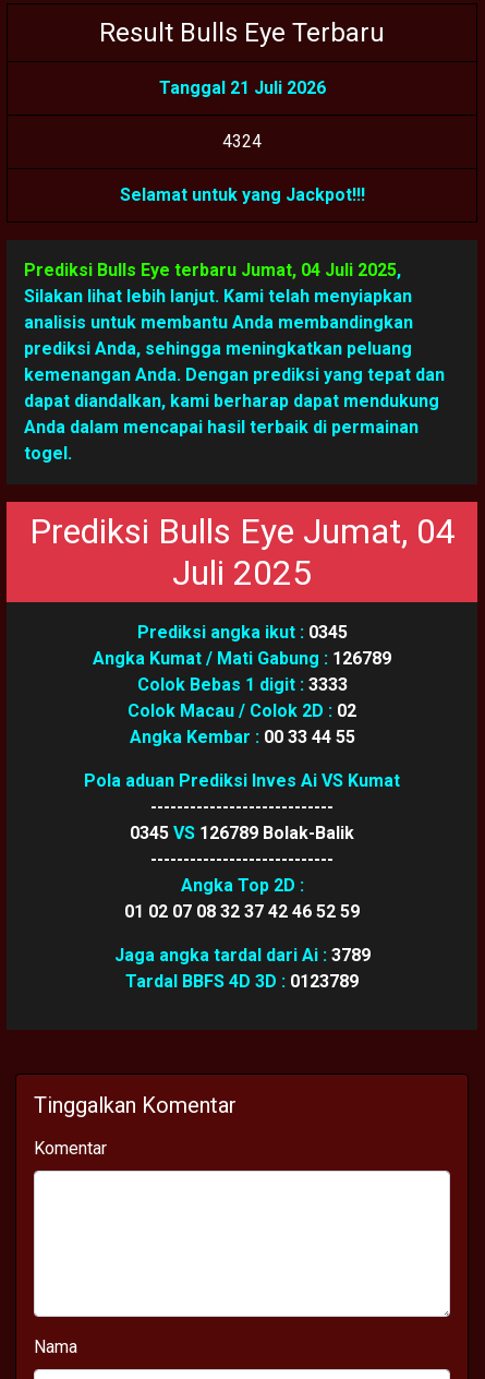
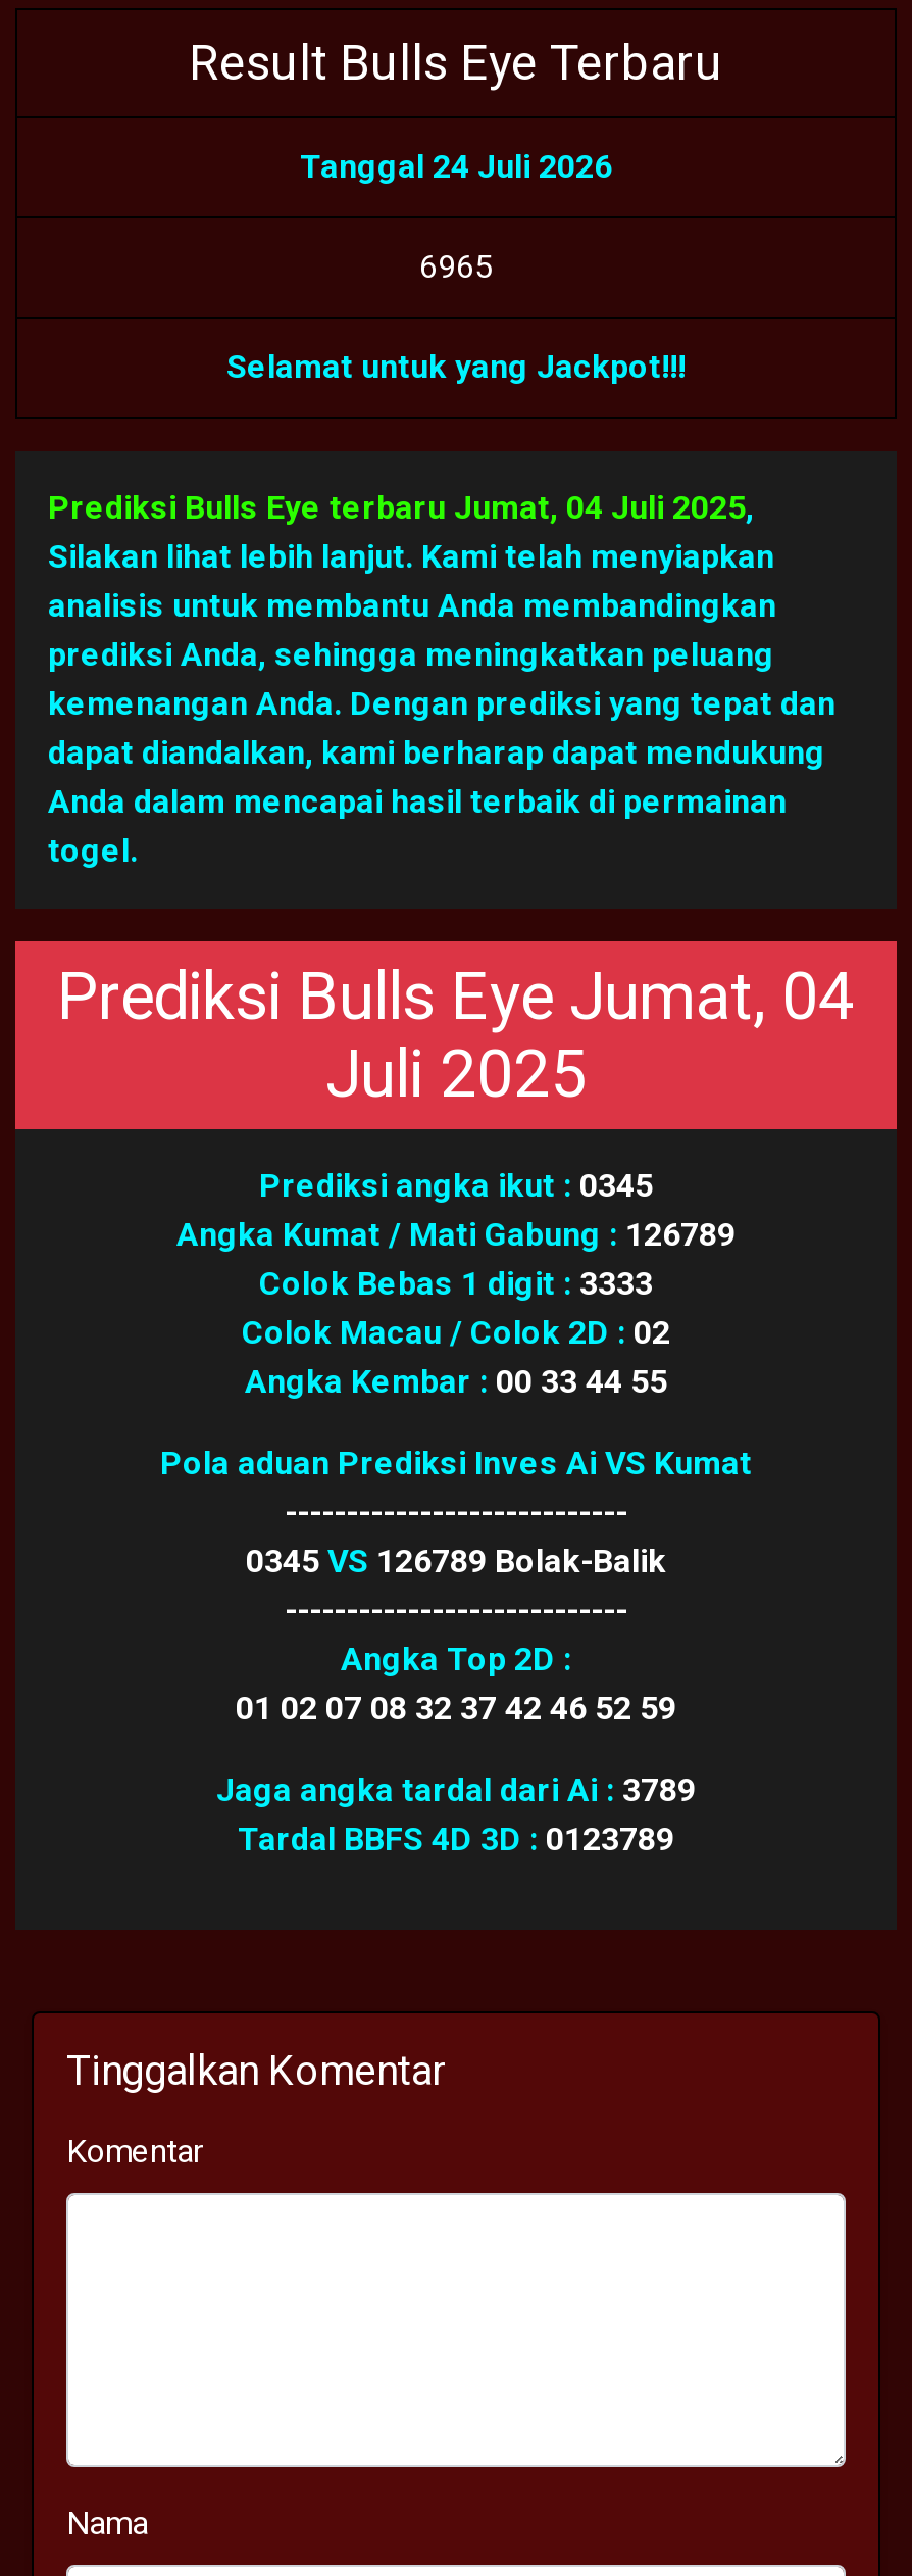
[159,77,325,98] Tanggal 21 Juli 2026 -> [300,147,612,186] Tanggal 24 Juli 2026
[222,131,262,152] 4324 -> [419,247,493,286] 6965

